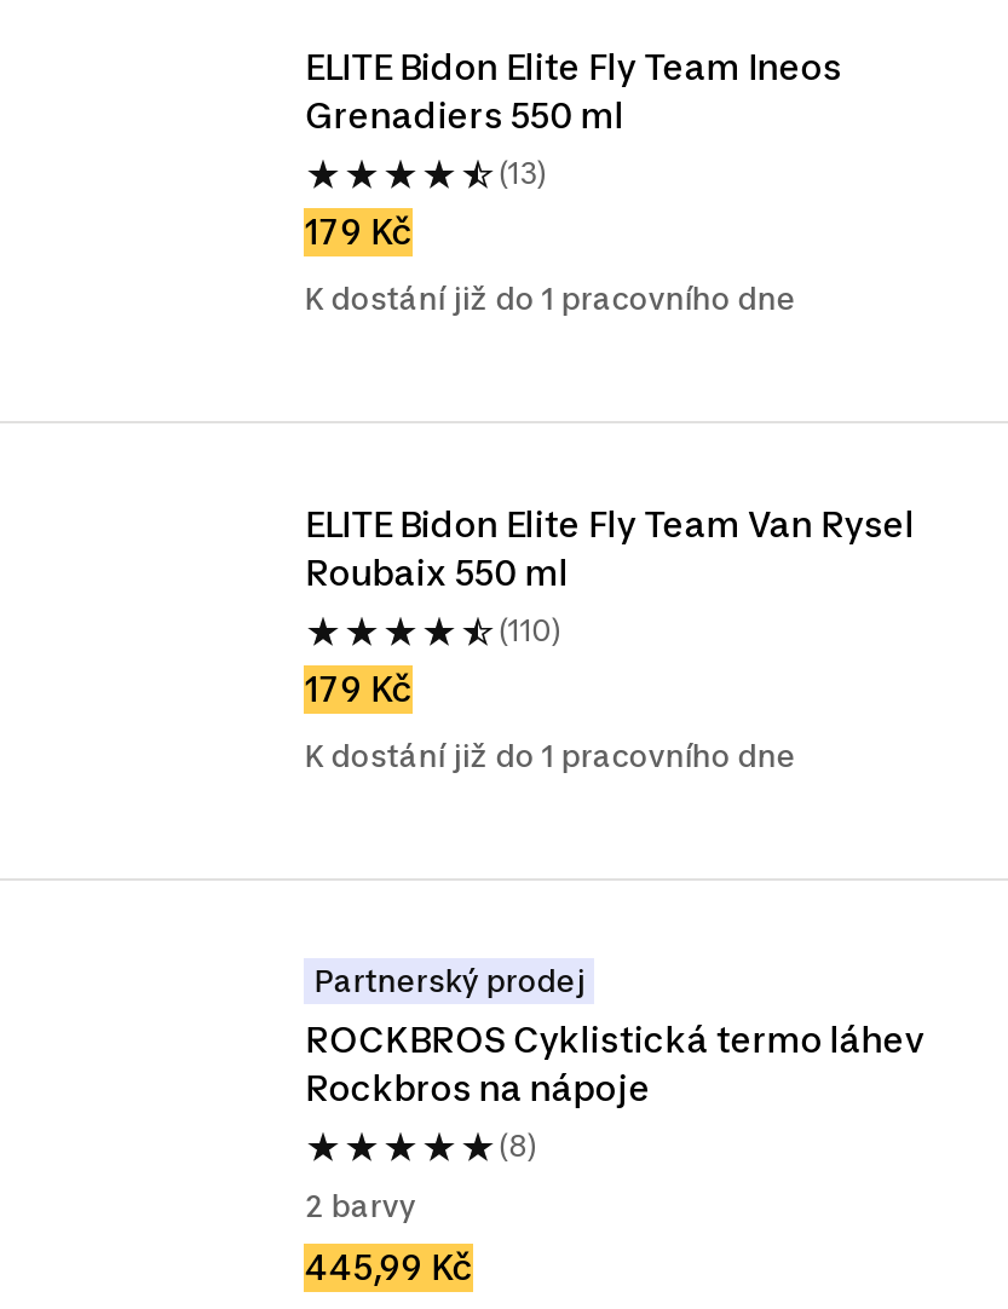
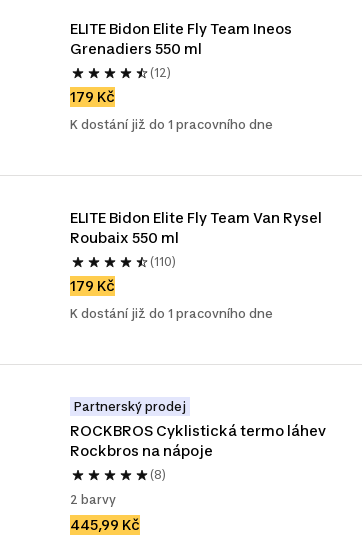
[498,155,546,191] (13) -> [150,65,171,80] (12)

